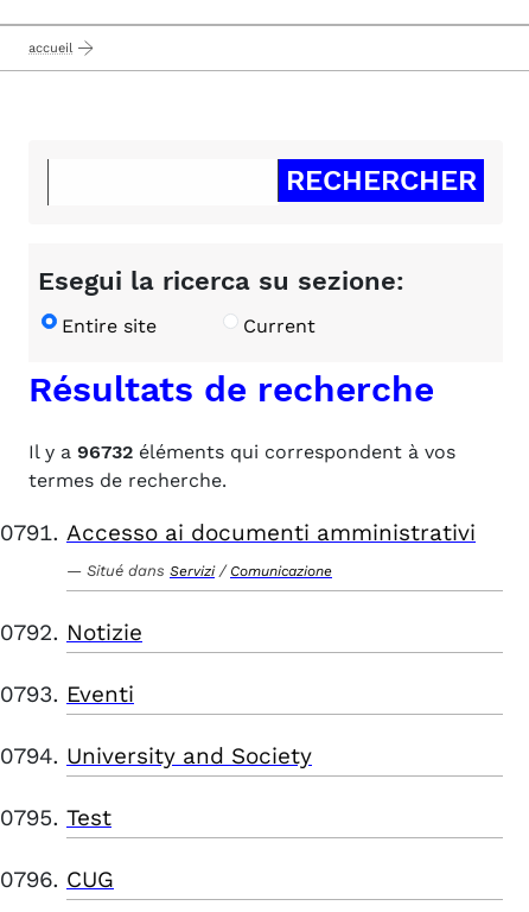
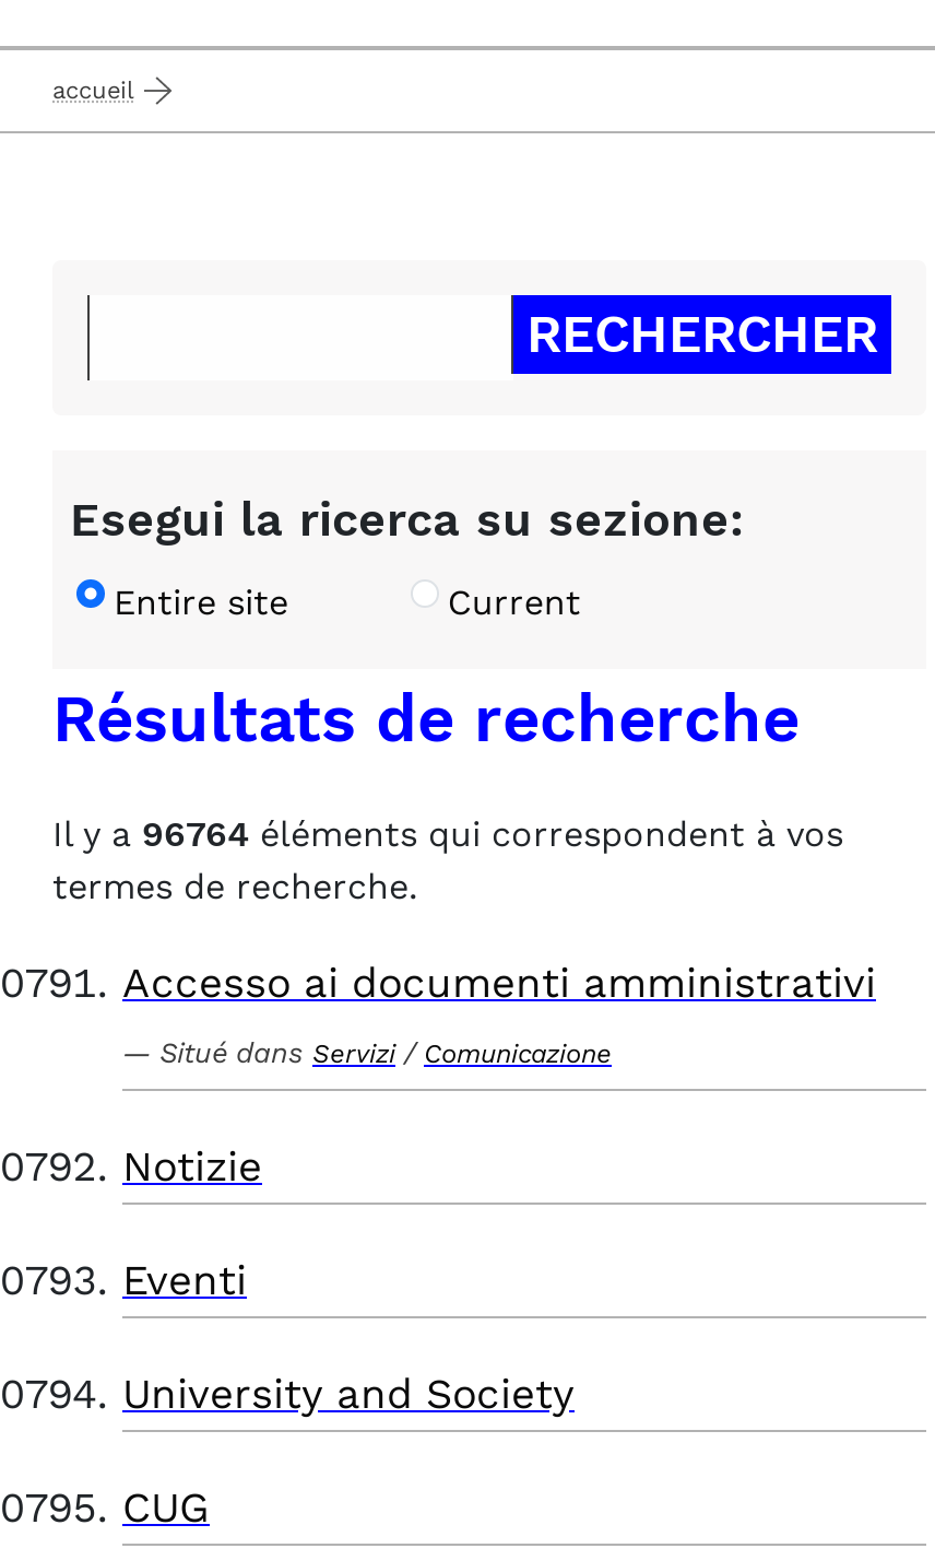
[28,441,455,463] Il y a 96732 éléments qui correspondent à vos -> [52,813,843,855] Il y a 96764 éléments qui correspondent à vos
[66,804,111,831] Test -> none

